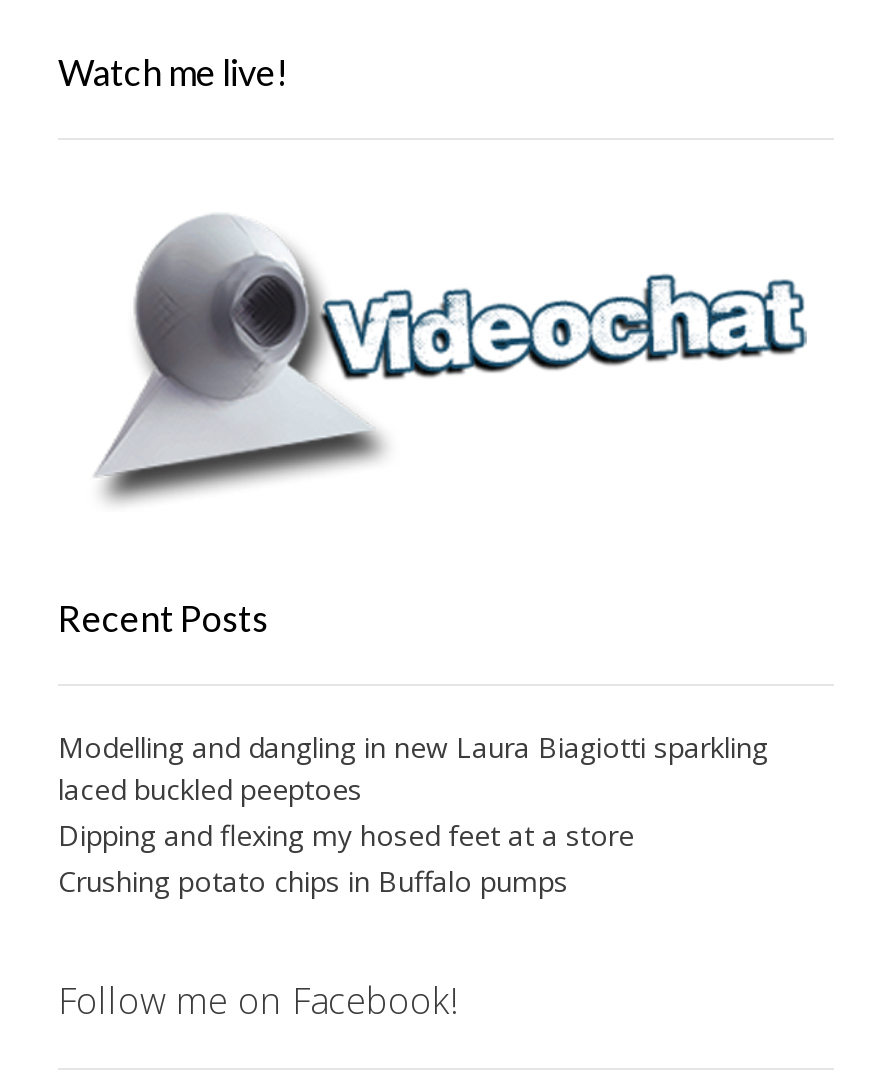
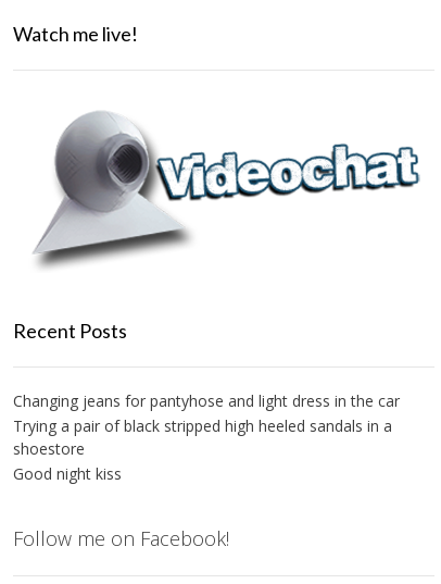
[58,728,768,900] Modelling and dangling in new Laura Biagiotti sparkling | laced buckled peeptoes | Dipping and flexing my hosed feet at a store | Crushing potato chips in Buffalo pumps -> [13,391,400,484] Changing jeans for pantyhose and light dress in the car | Trying a pair of black stripped high heeled sandals in a | shoestore | Good night kiss

